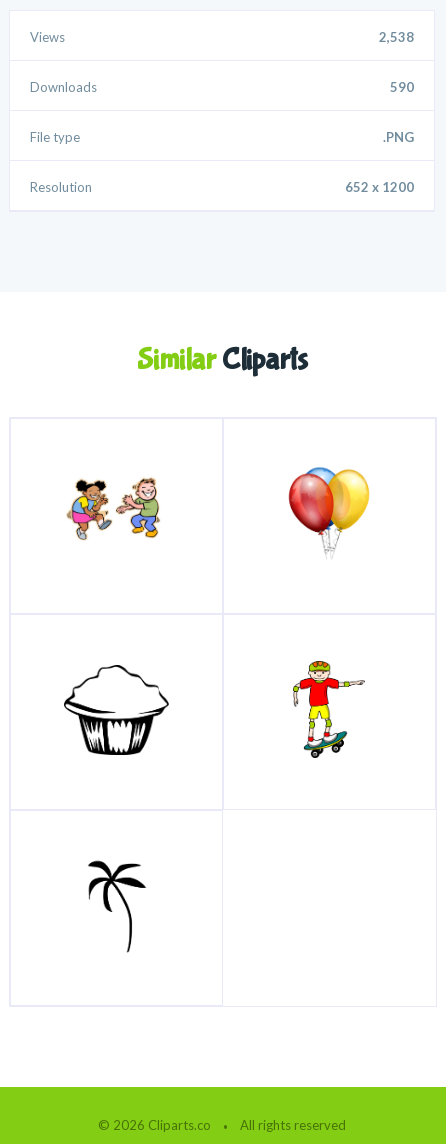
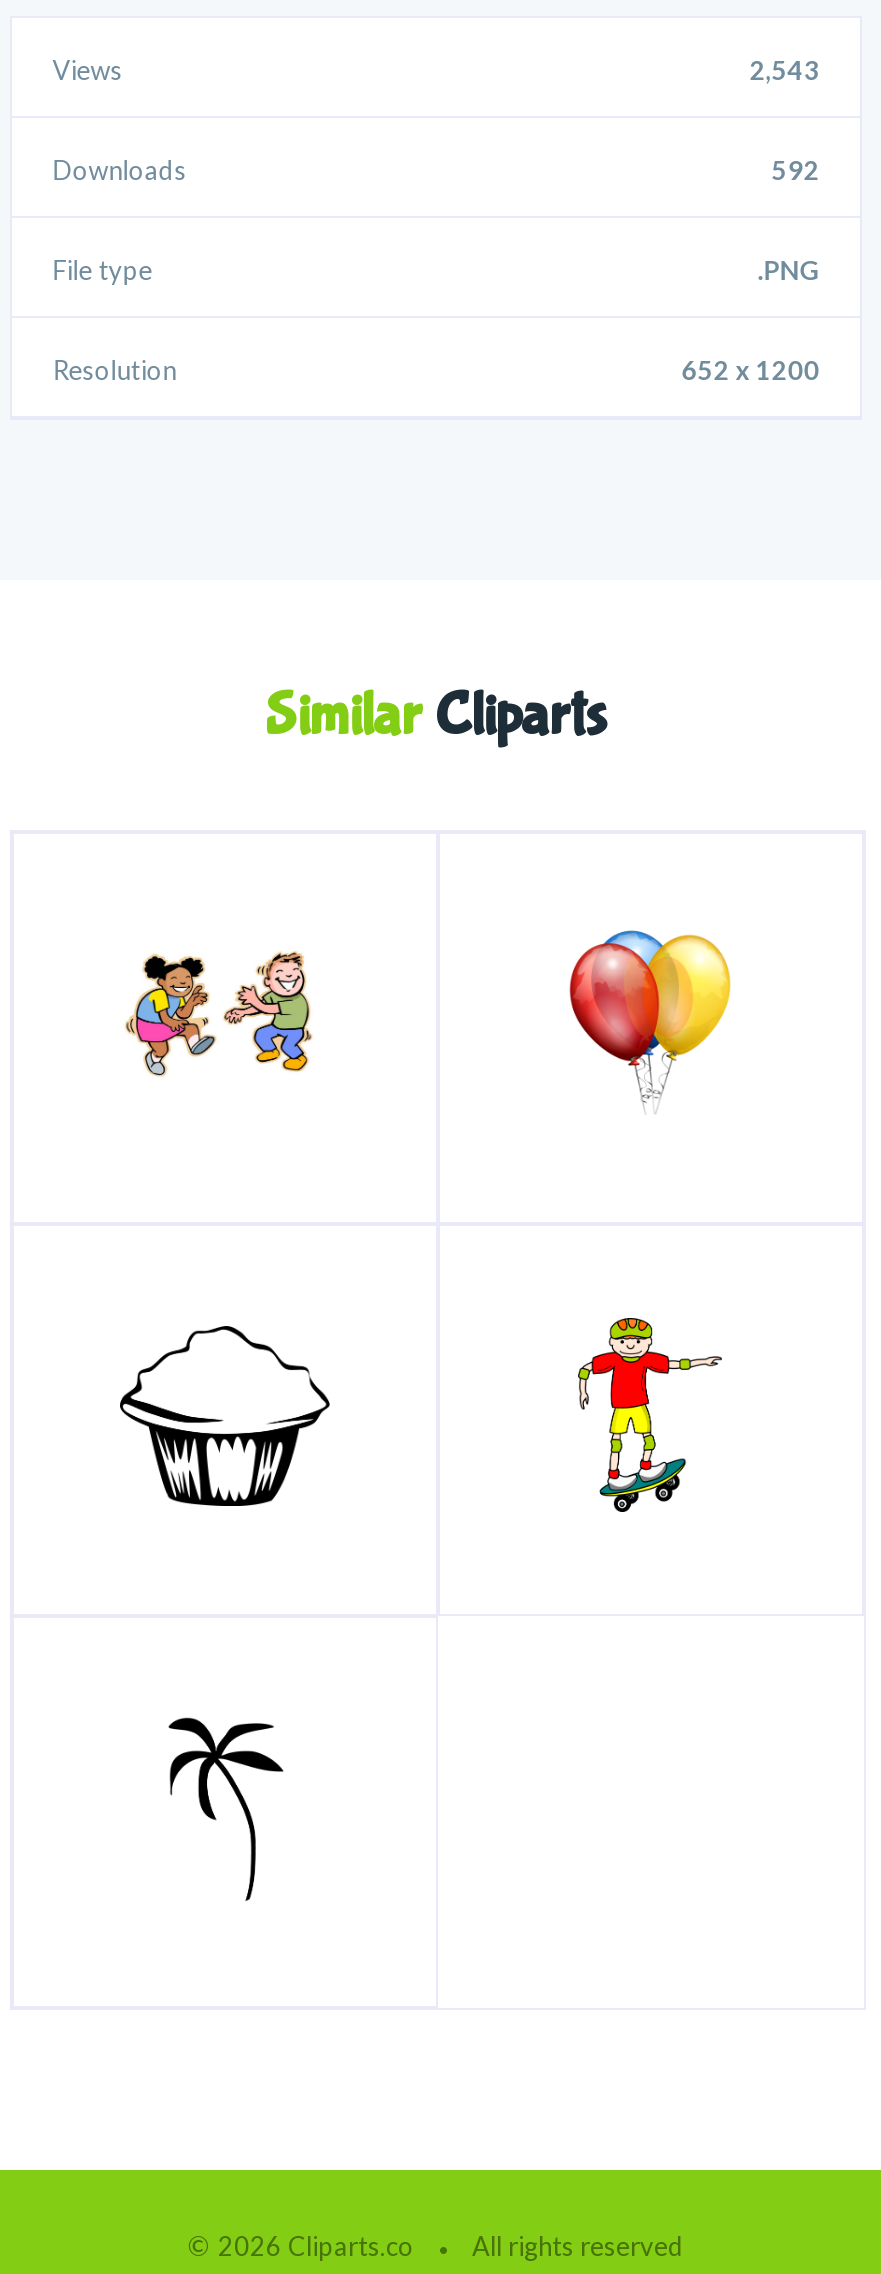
[379,29,414,45] 2,538 -> [750,55,820,87] 2,543
[390,79,414,95] 590 -> [772,155,820,187] 592

